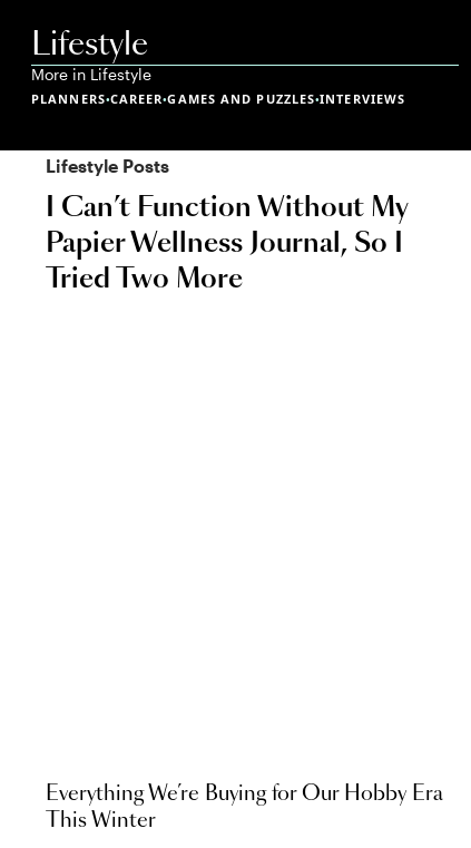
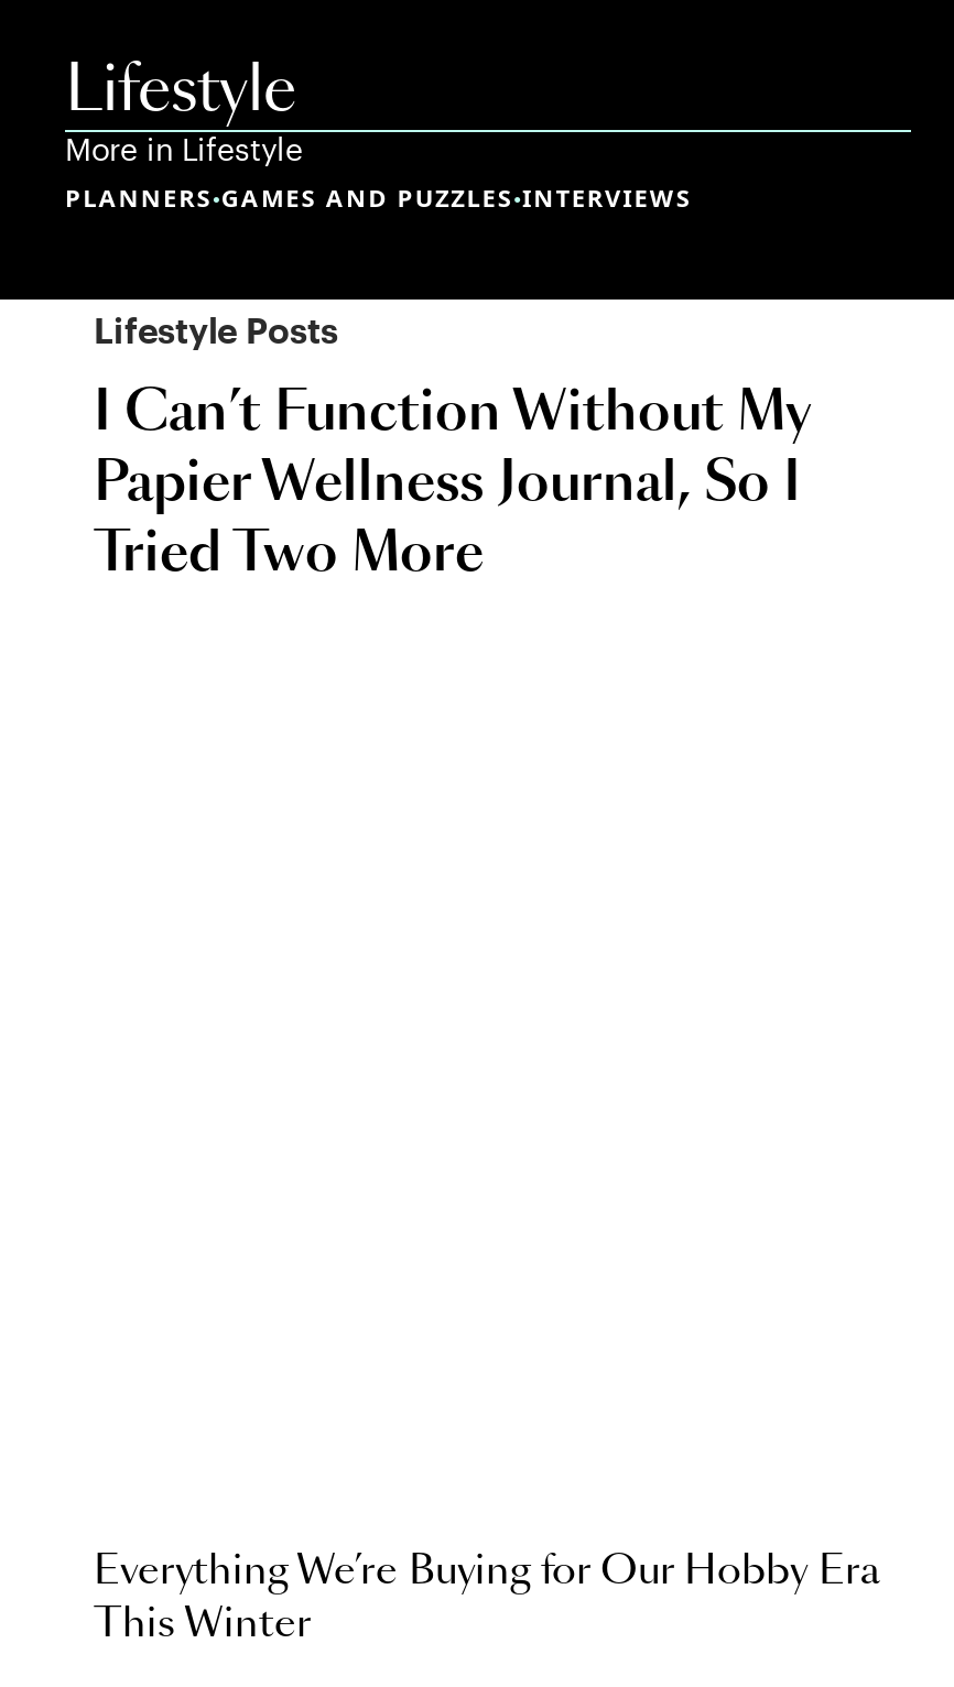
[31,90,405,107] PLANNERS•CAREER•GAMES AND PUZZLES•INTERVIEWS -> [65,181,692,214] PLANNERS•GAMES AND PUZZLES•INTERVIEWS

